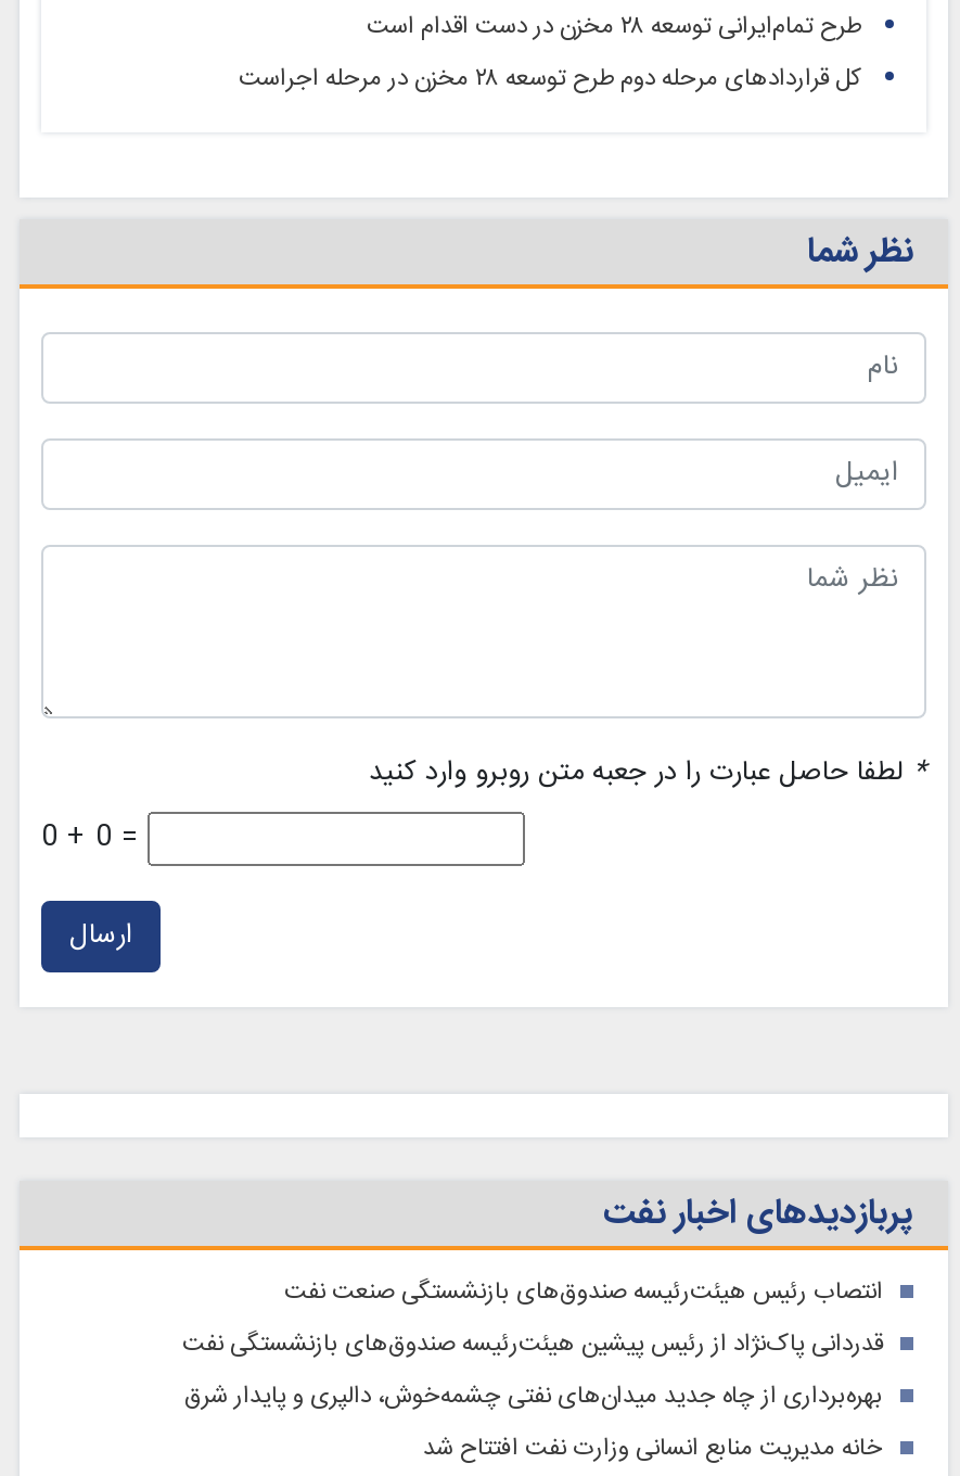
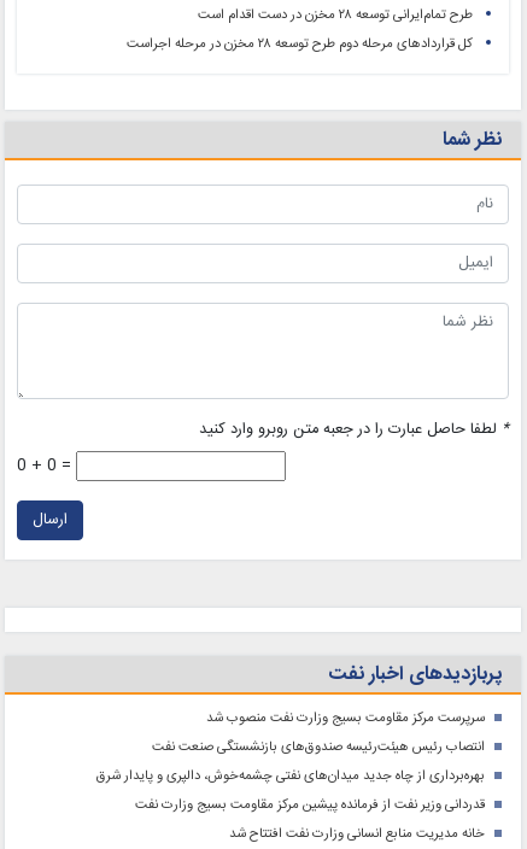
none -> [206,707,485,729] سرپرست مرکز مقاومت بسیج وزارت نفت منصوب شد
[182,1324,883,1365] قدردانی پاک‌نژاد از رئیس پیشین هیئت‌رئیسه صندوق‌های بازنشستگی نفت -> none
none -> [135,793,485,816] قدردانی وزیر نفت از فرمانده پیشین مرکز مقاومت بسیج وزارت نفت

